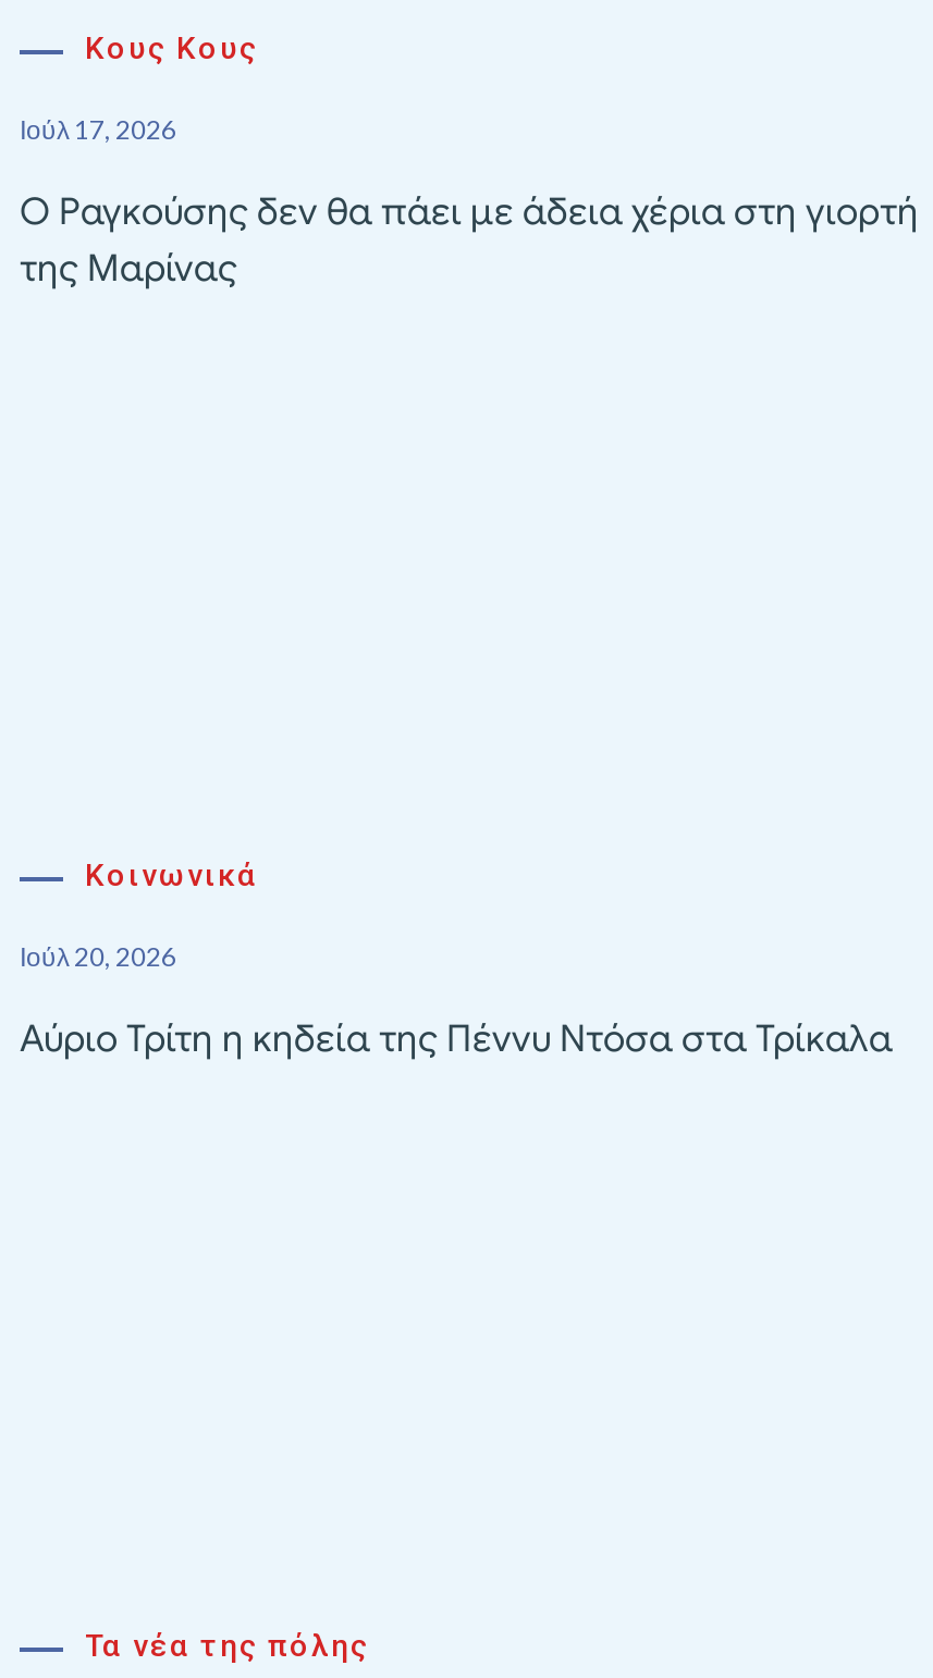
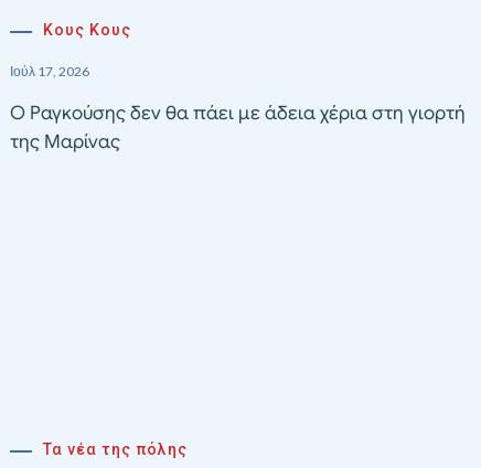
[20,856,893,1061] Κοινωνικά | Ιούλ 20, 2026 | Αύριο Τρίτη η κηδεία της Πέννυ Ντόσα στα Τρίκαλα -> none

